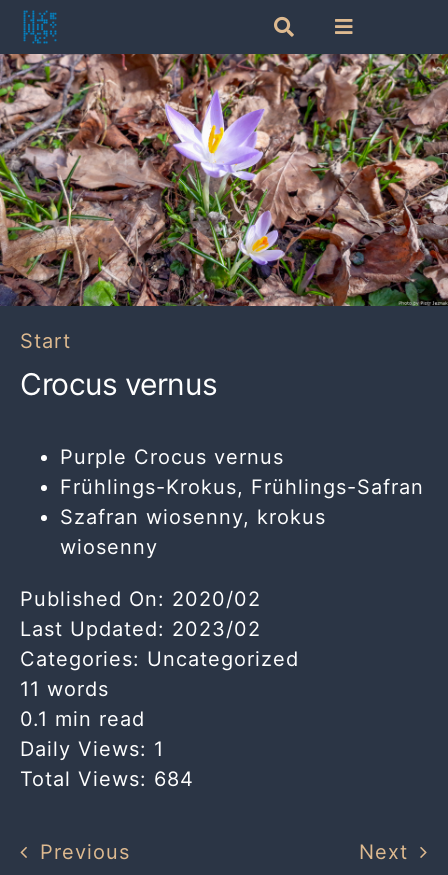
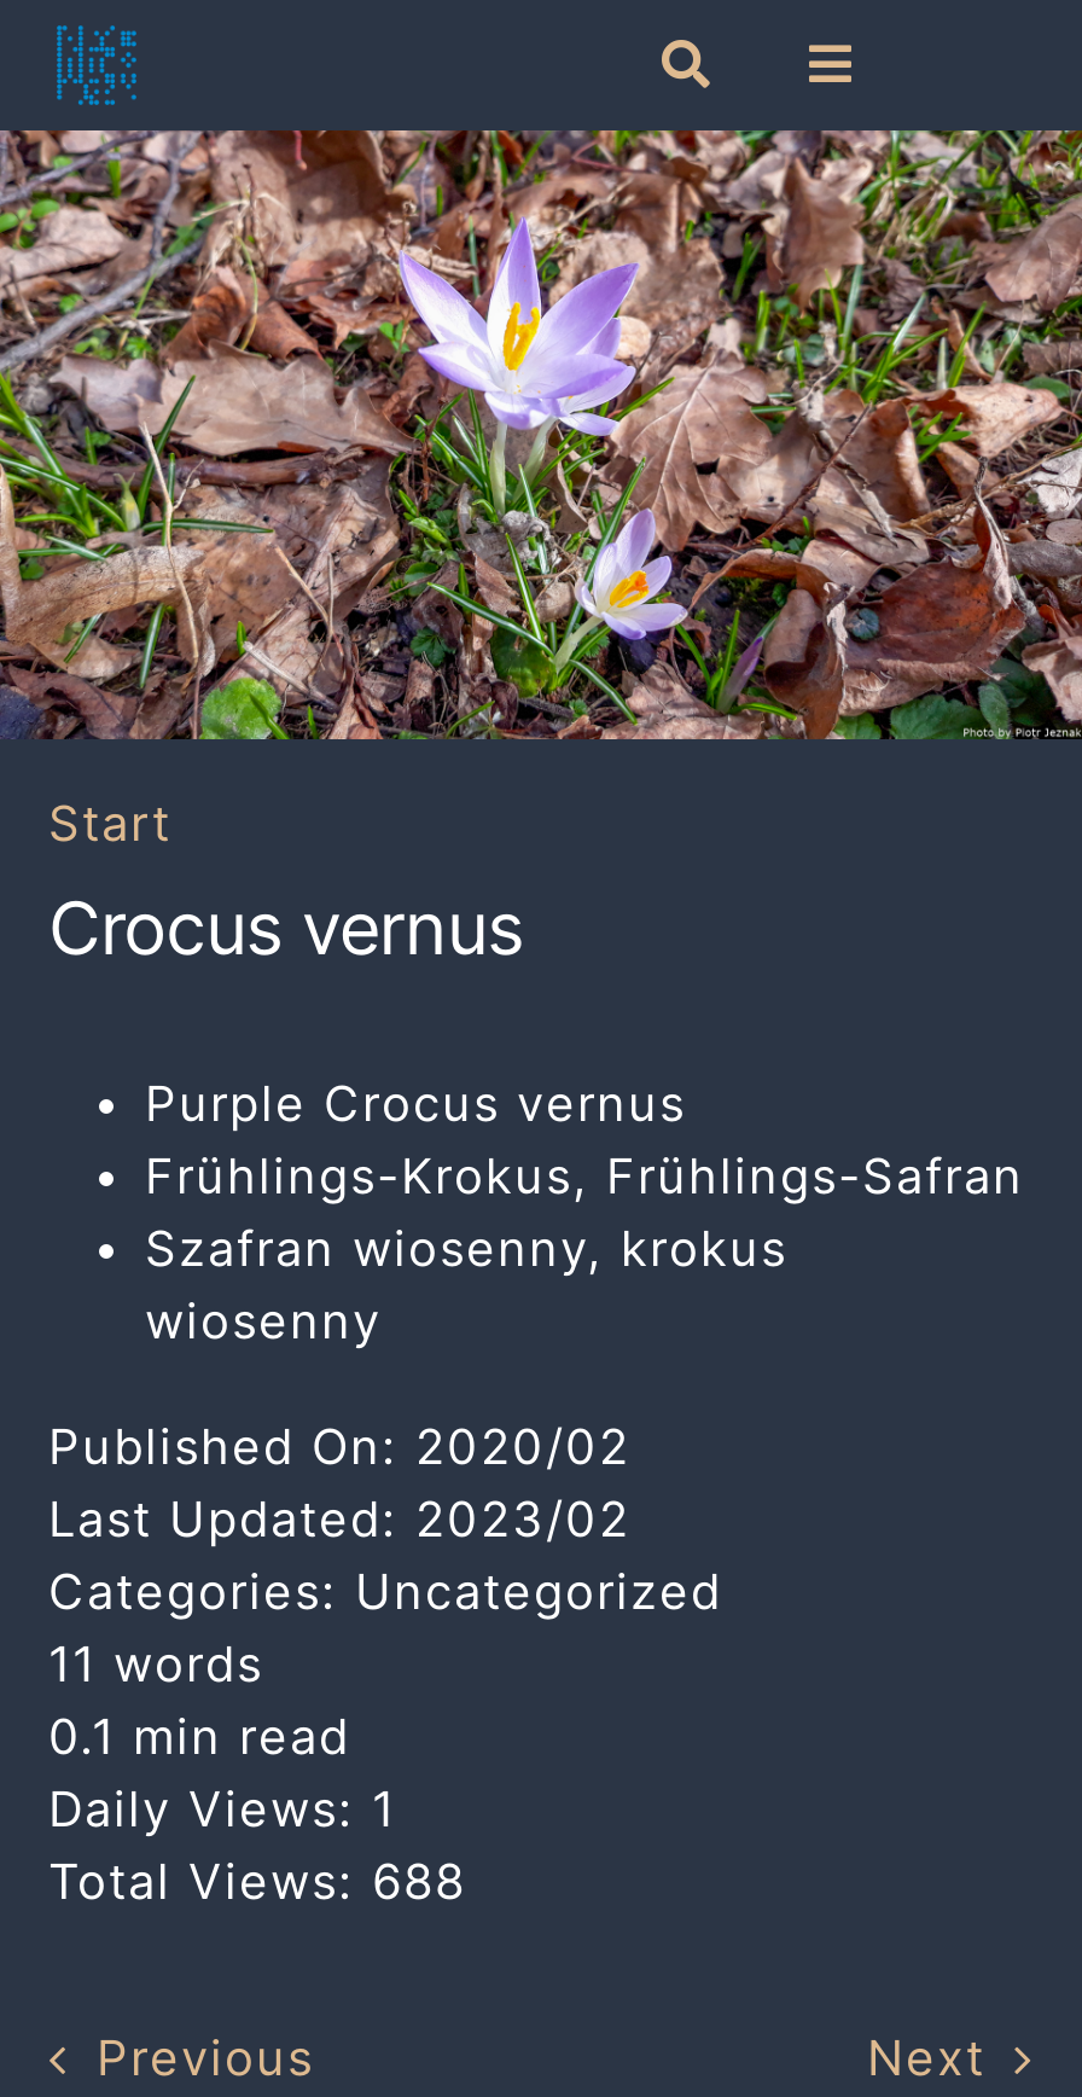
[20,767,194,791] Total Views: 684 -> [48,1853,466,1911] Total Views: 688

